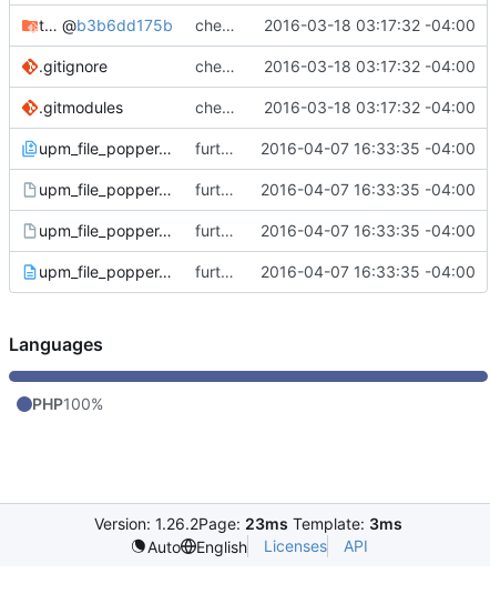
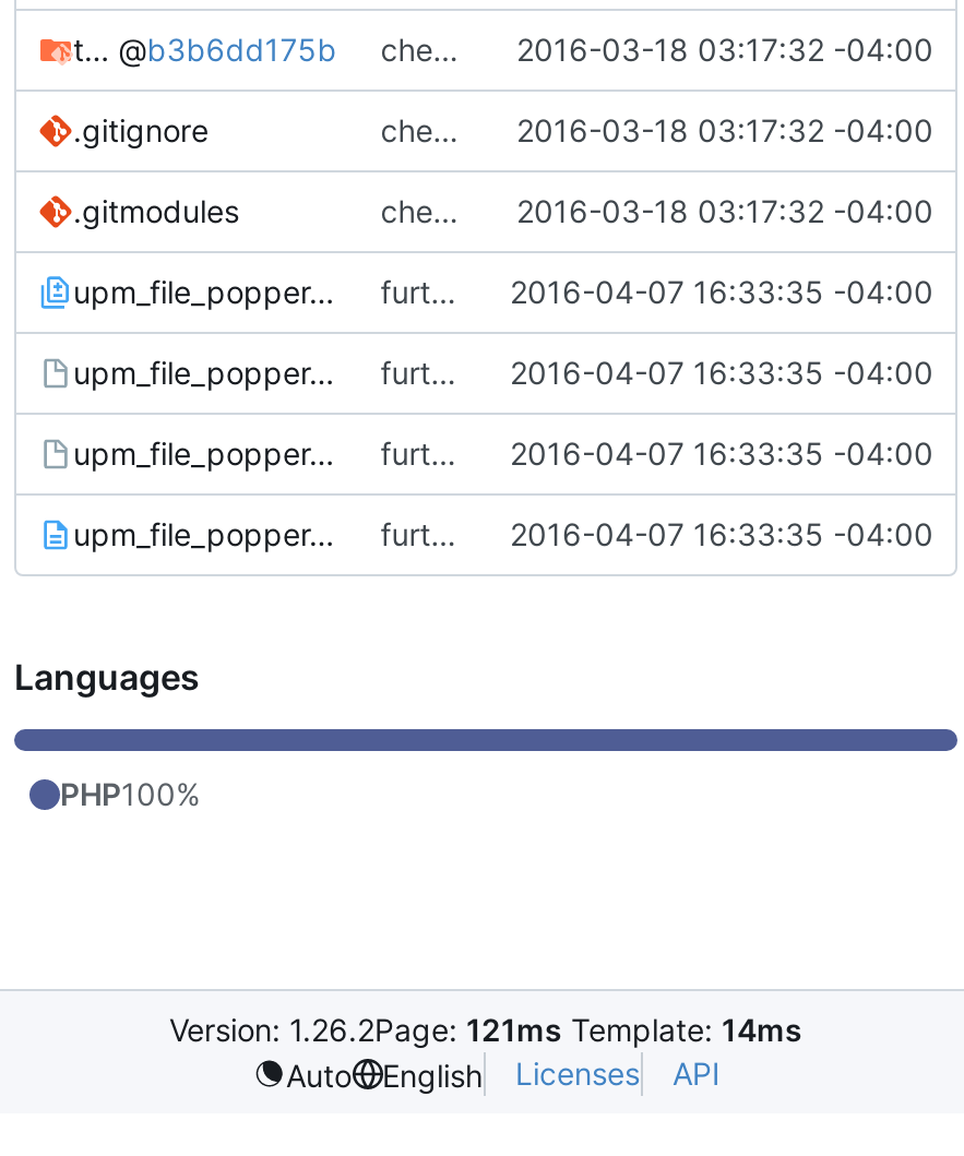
[94,514,402,533] Version: 1.26.2Page: 23ms Template: 3ms -> [169,1011,802,1048] Version: 1.26.2Page: 121ms Template: 14ms

